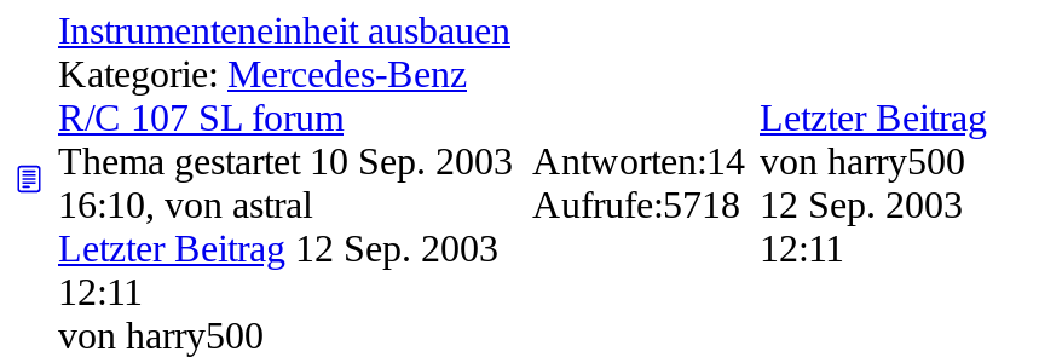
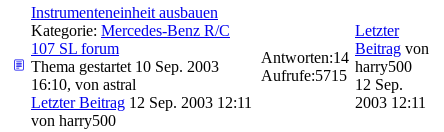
[532,183,740,224] Aufrufe:5718 -> [261,67,347,84] Aufrufe:5715

